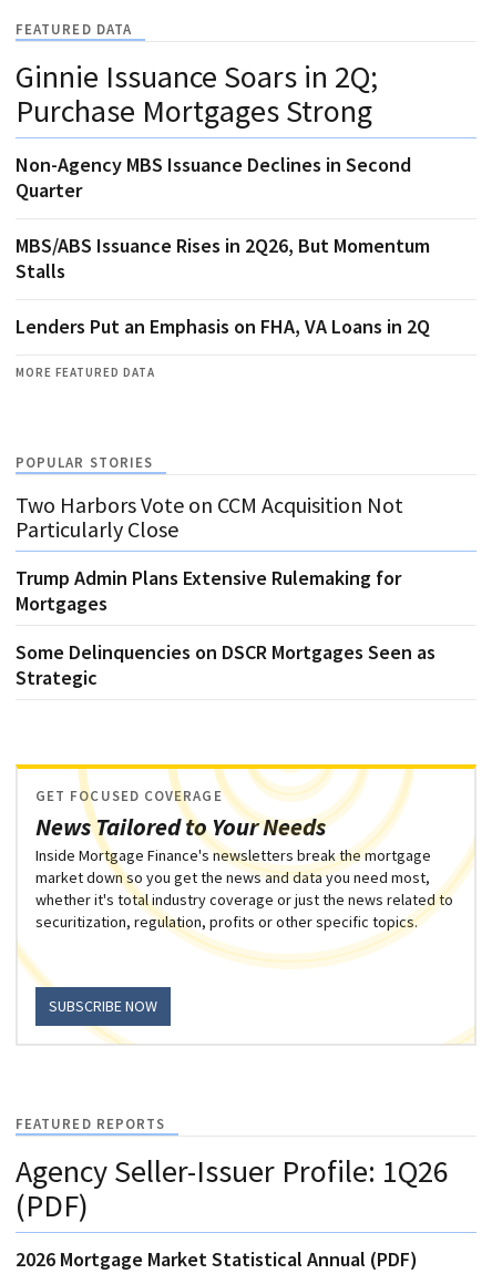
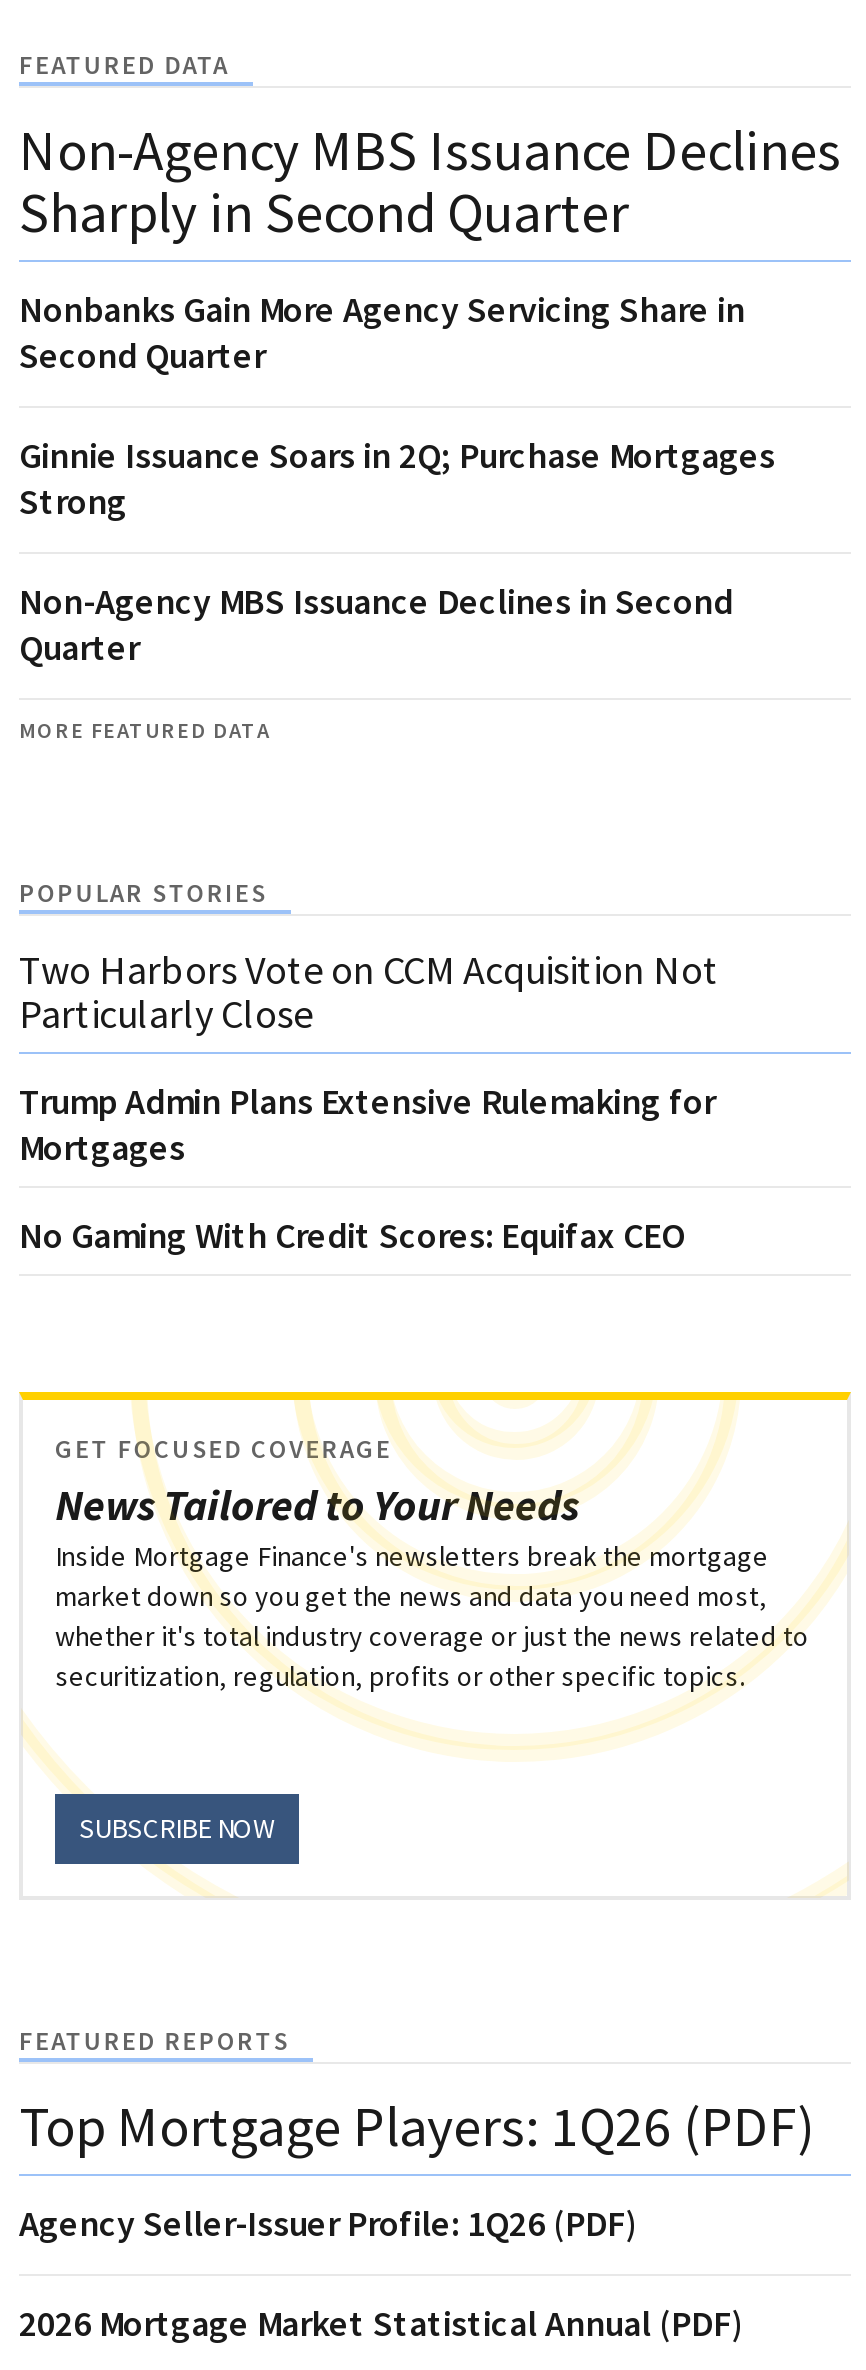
[16,56,378,130] Ginnie Issuance Soars in 2Q; | Purchase Mortgages Strong -> [19,113,841,523] Non-Agency MBS Issuance Declines | Sharply in Second Quarter | Nonbanks Gain More Agency Servicing Share in | Second Quarter | Ginnie Issuance Soars in 2Q; Purchase Mortgages | Strong
moved [16,151,411,202] -> [19,577,733,669]: Non-Agency MBS Issuance Declines in Second | Quarter
[16,232,430,339] MBS/ABS Issuance Rises in 2Q26, But Momentum | Stalls | Lenders Put an Emphasis on FHA, VA Loans in 2Q -> none
[16,639,435,690] Some Delinquencies on DSCR Mortgages Seen as | Strategic -> [19,1211,685,1257] No Gaming With Credit Scores: Equifax CEO
[16,1151,449,1225] Agency Seller-Issuer Profile: 1Q26 | (PDF) -> [19,2089,815,2245] Top Mortgage Players: 1Q26 (PDF) | Agency Seller-Issuer Profile: 1Q26 (PDF)

